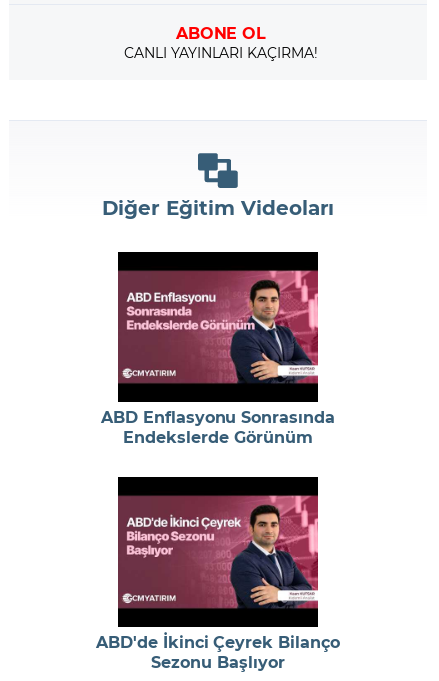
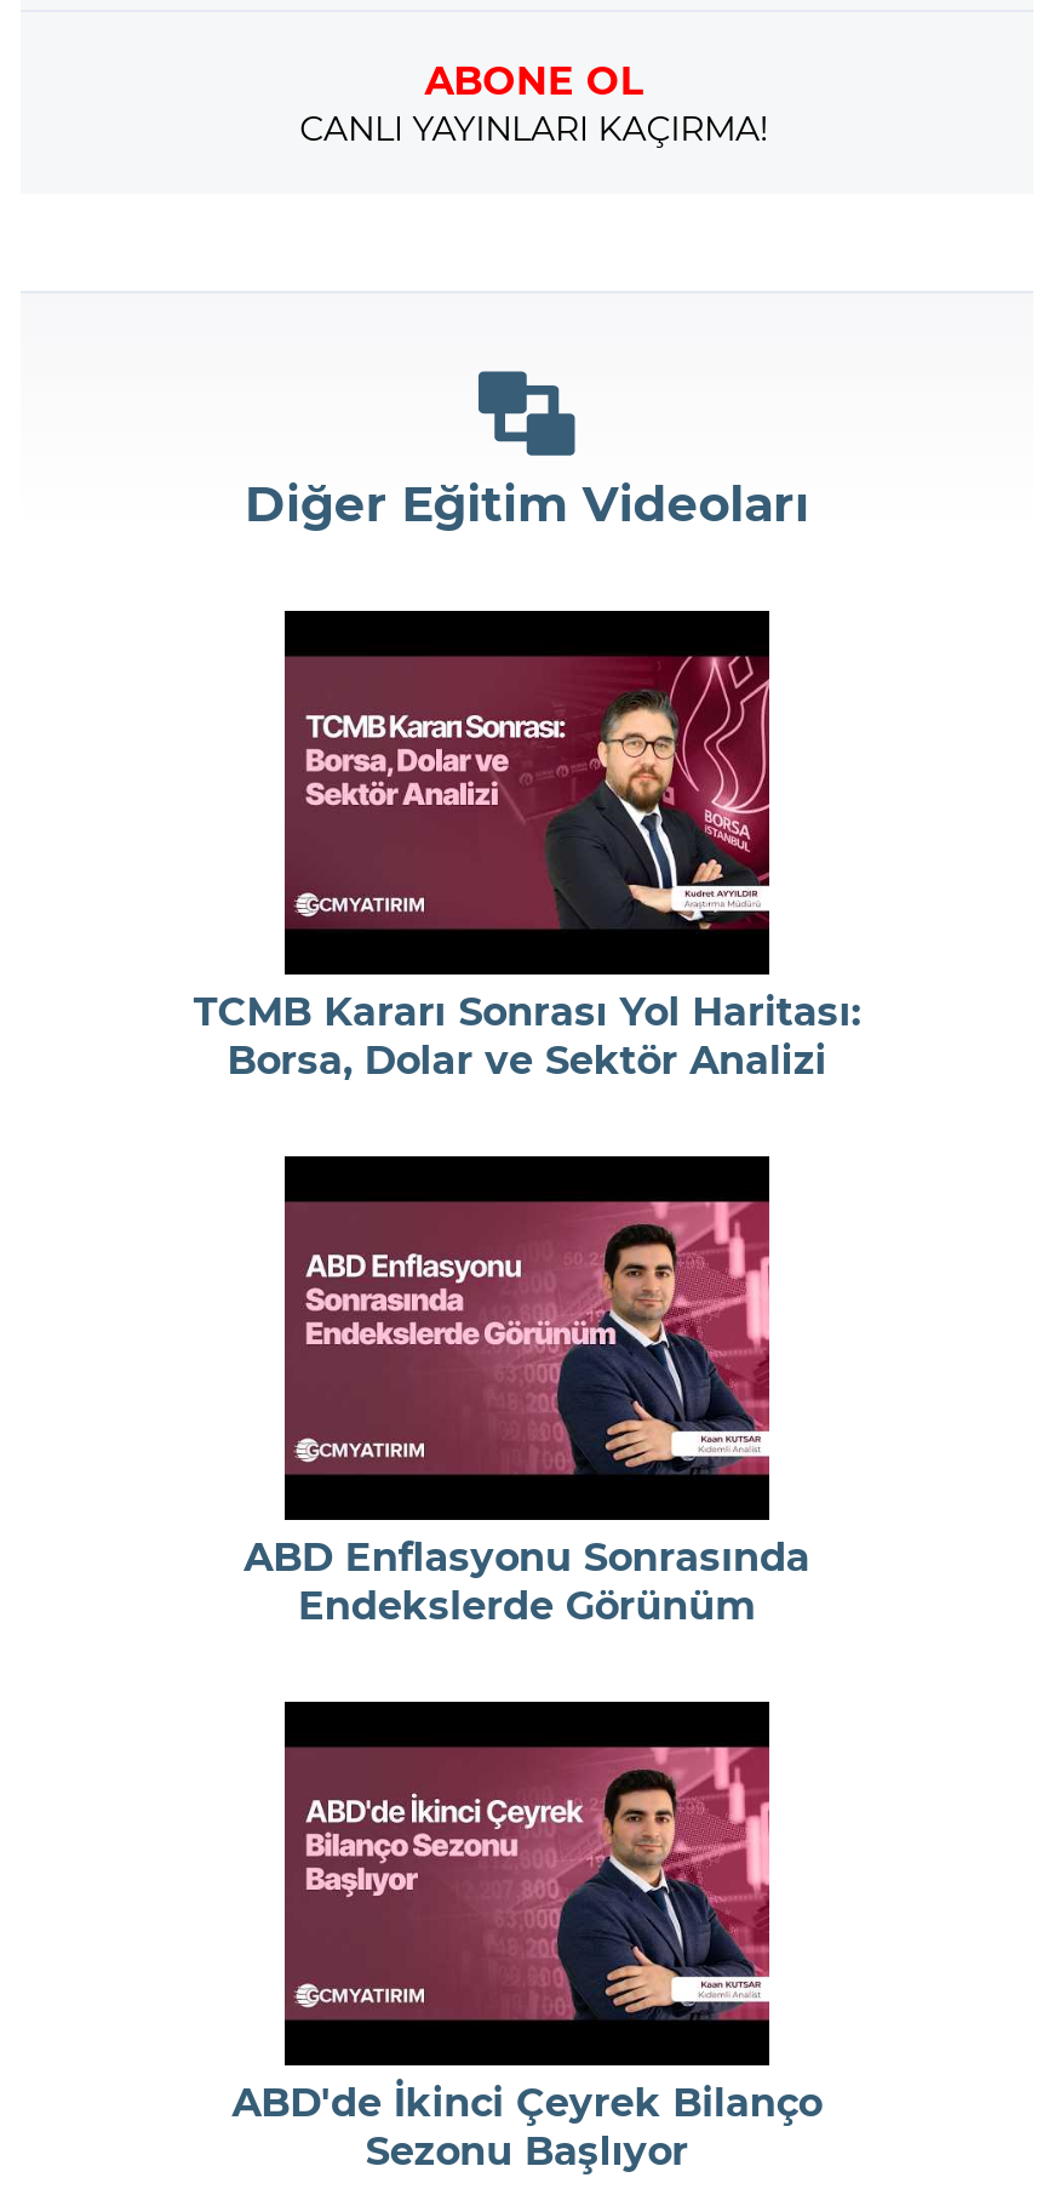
none -> [193,657,861,1084] [image] | TCMB Kararı Sonrası Yol Haritası: | Borsa, Dolar ve Sektör Analizi

